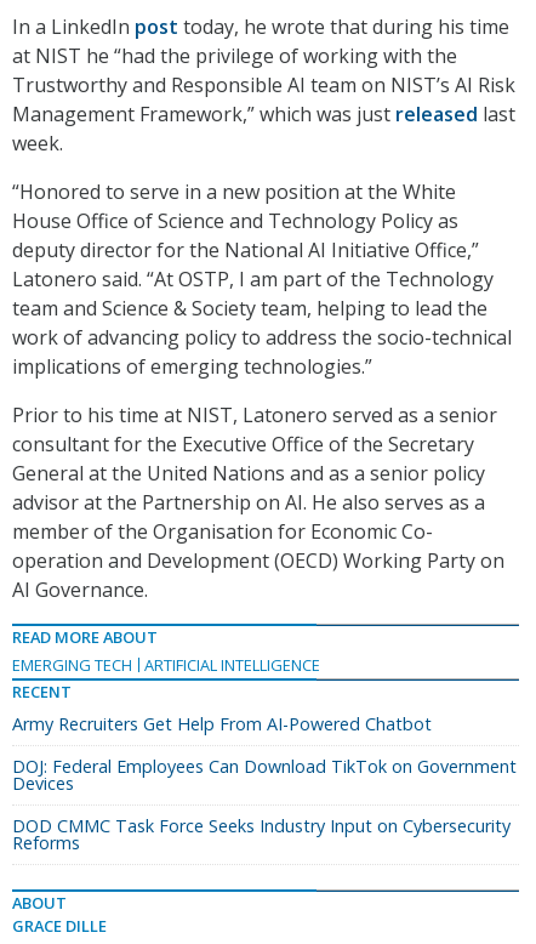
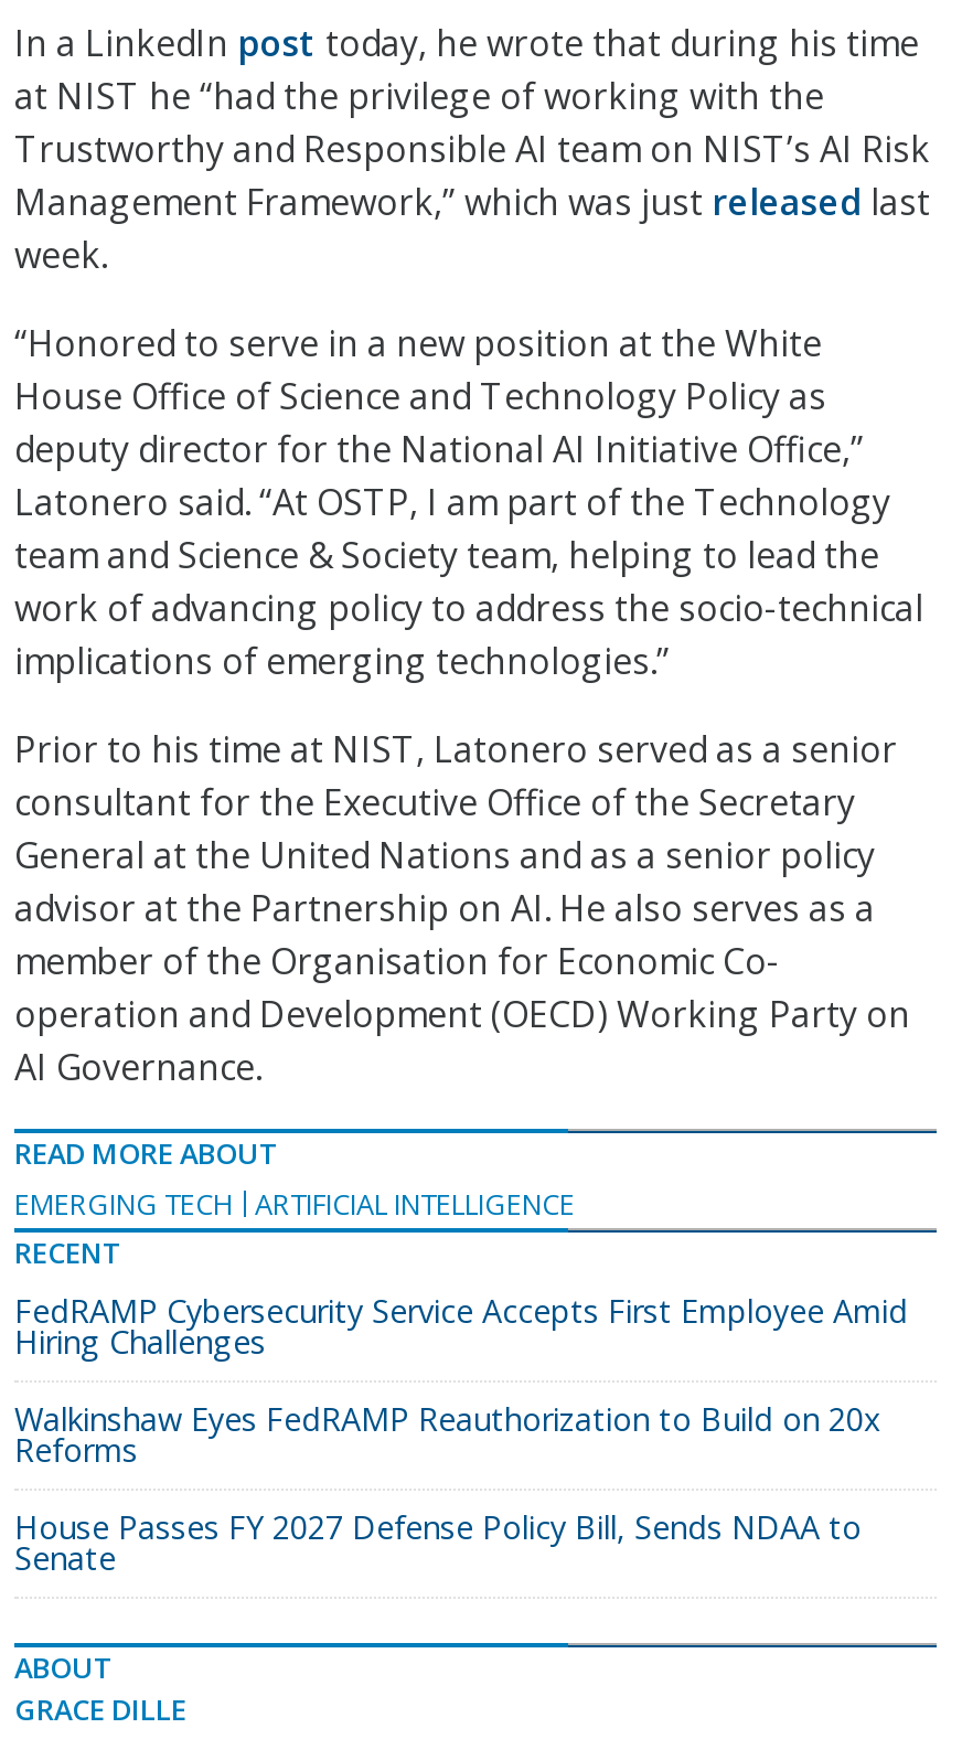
[12,712,517,837] Army Recruiters Get Help From AI-Powered Chatbot | DOJ: Federal Employees Can Download TikTok on Government | Devices | DOD CMMC Task Force Seeks Industry Input on Cybersecurity -> [14,1290,908,1440] FedRAMP Cybersecurity Service Accepts First Employee Amid | Hiring Challenges | Walkinshaw Eyes FedRAMP Reauthorization to Build on 20x
moved [12,831,80,854] -> [14,1429,138,1471]: Reforms
none -> [14,1506,862,1579] House Passes FY 2027 Defense Policy Bill, Sends NDAA to | Senate

